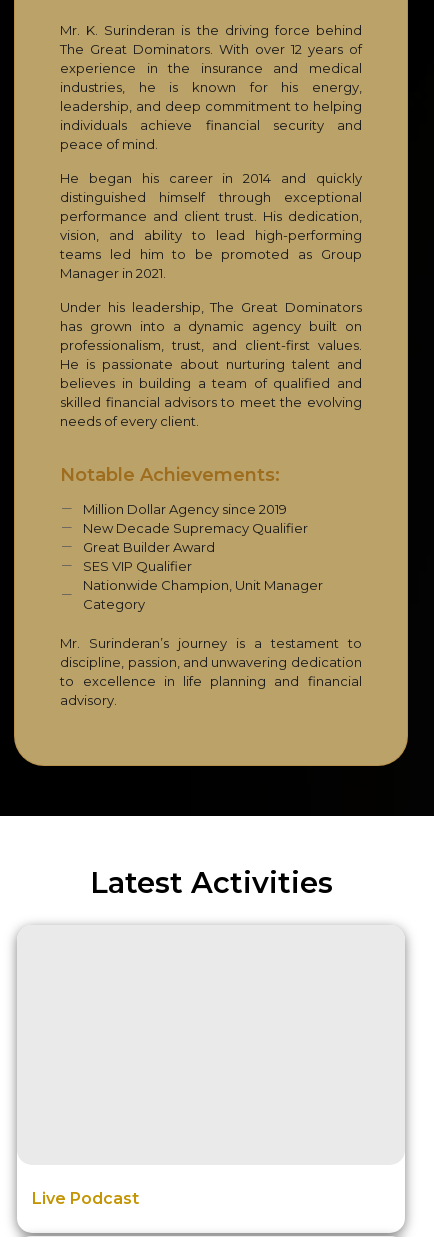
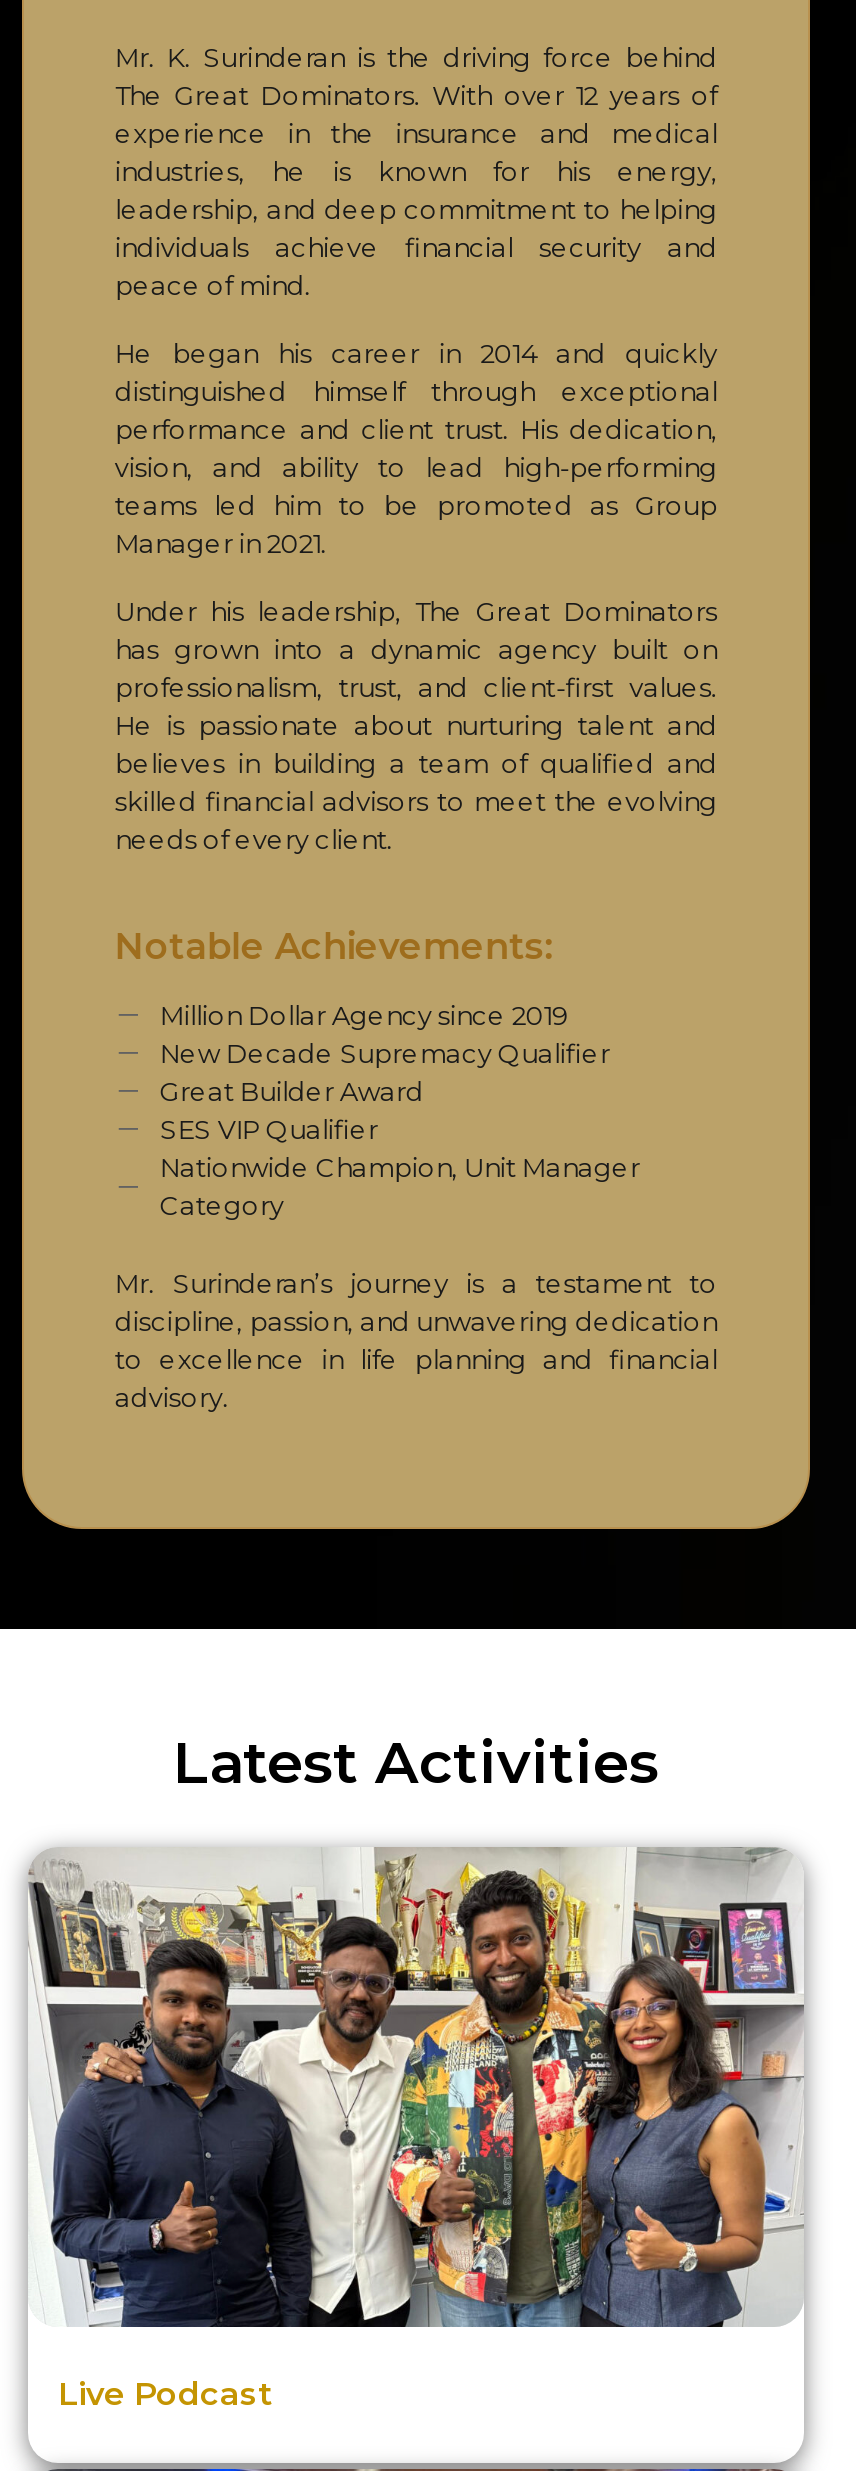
none -> [28,1845,806,2329] [image]

